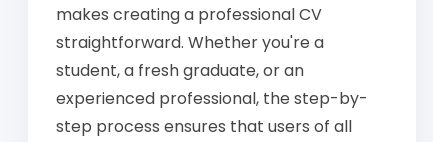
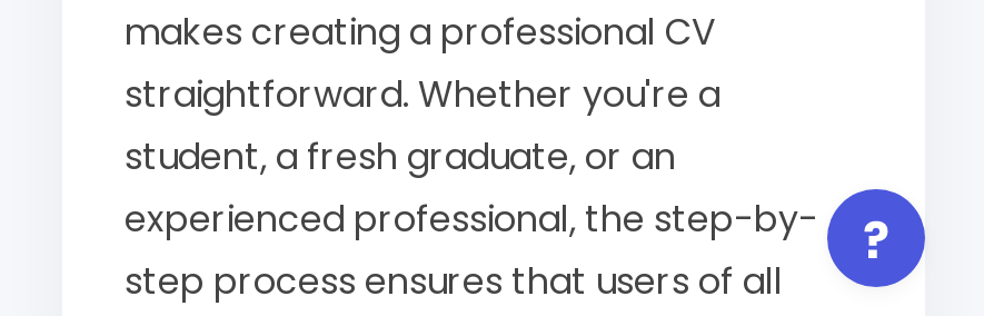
none -> [827,187,927,289] [image]

